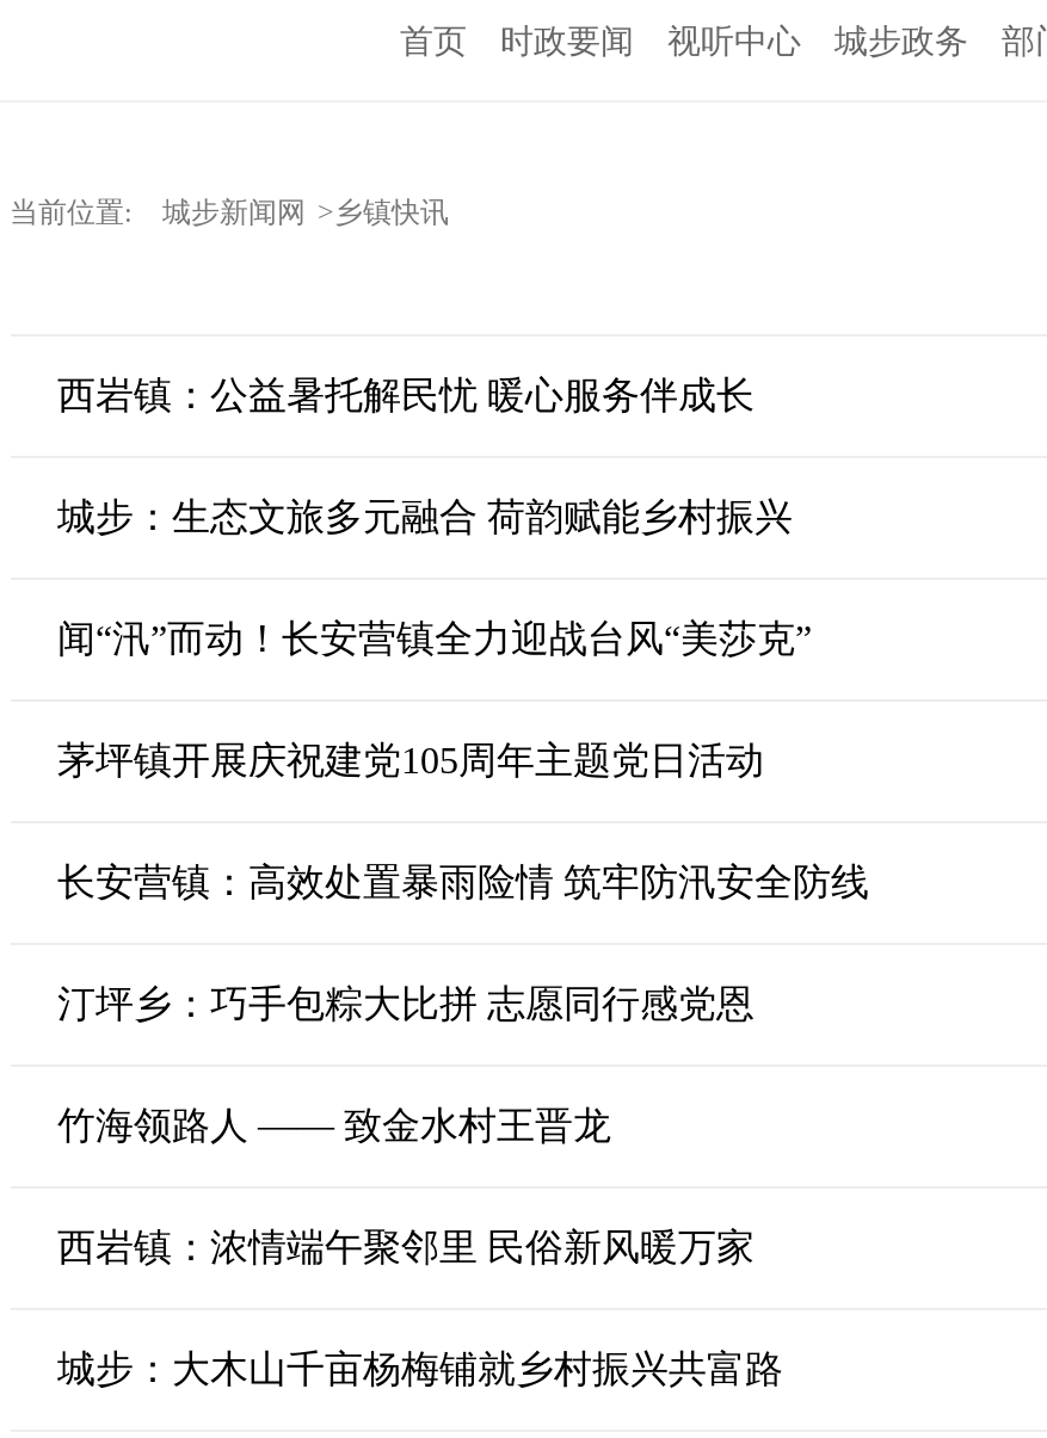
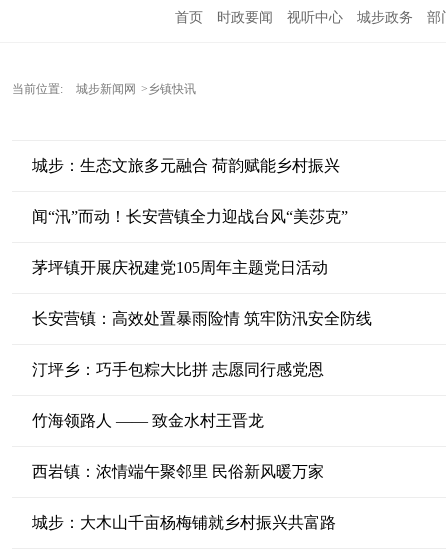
[57,375,755,415] 西岩镇：公益暑托解民忧 暖心服务伴成长 -> none

